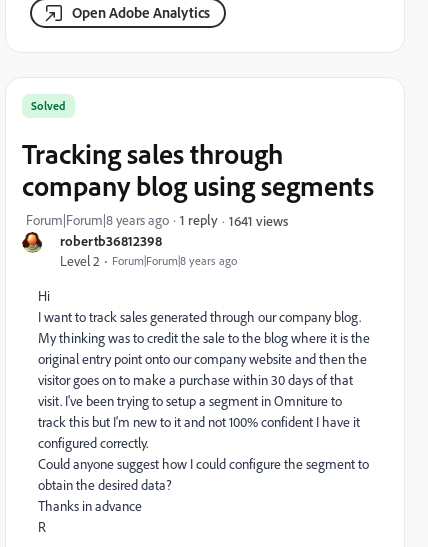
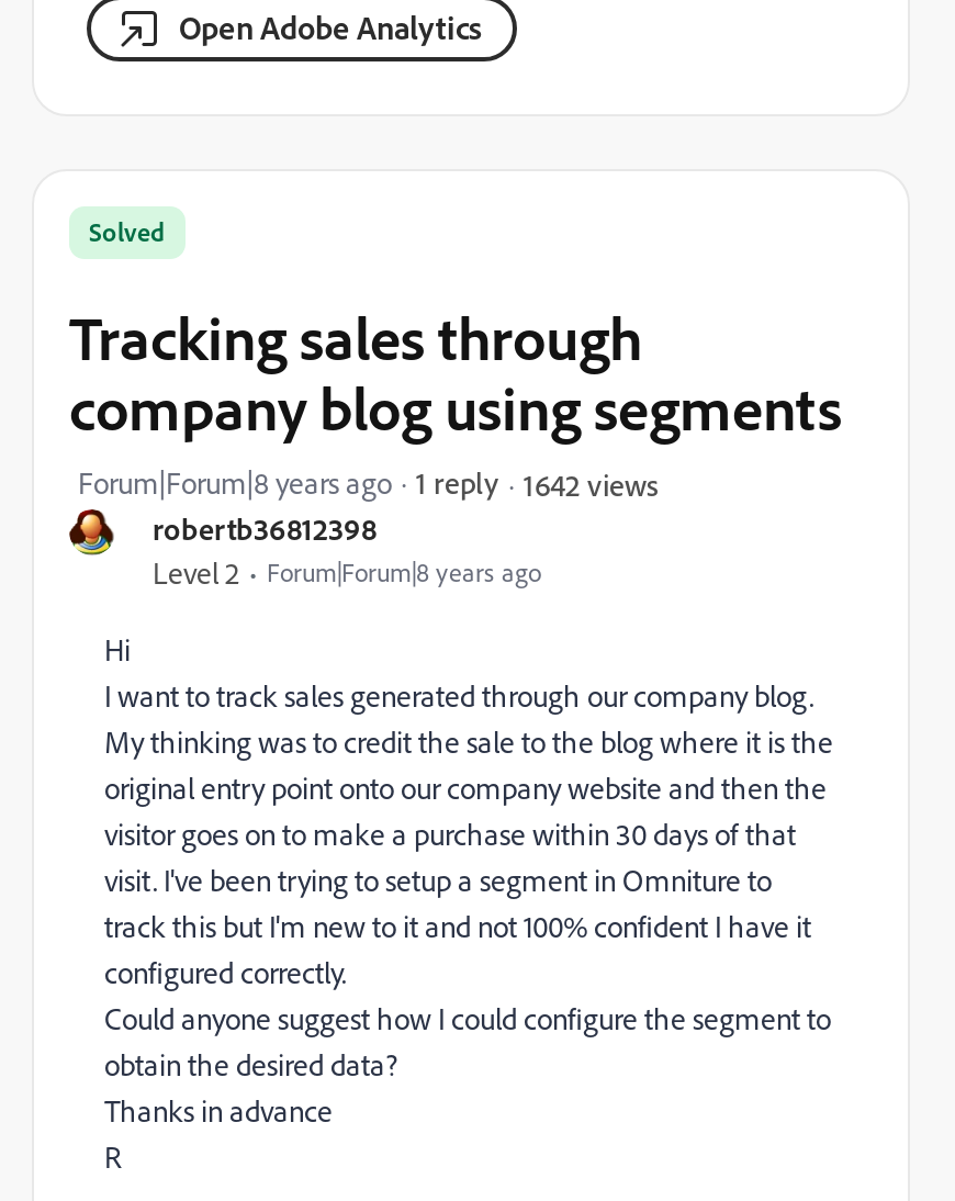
[229,211,288,228] 1641 views -> [524,464,658,502] 1642 views

